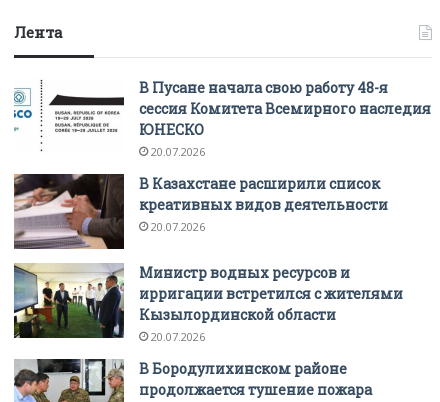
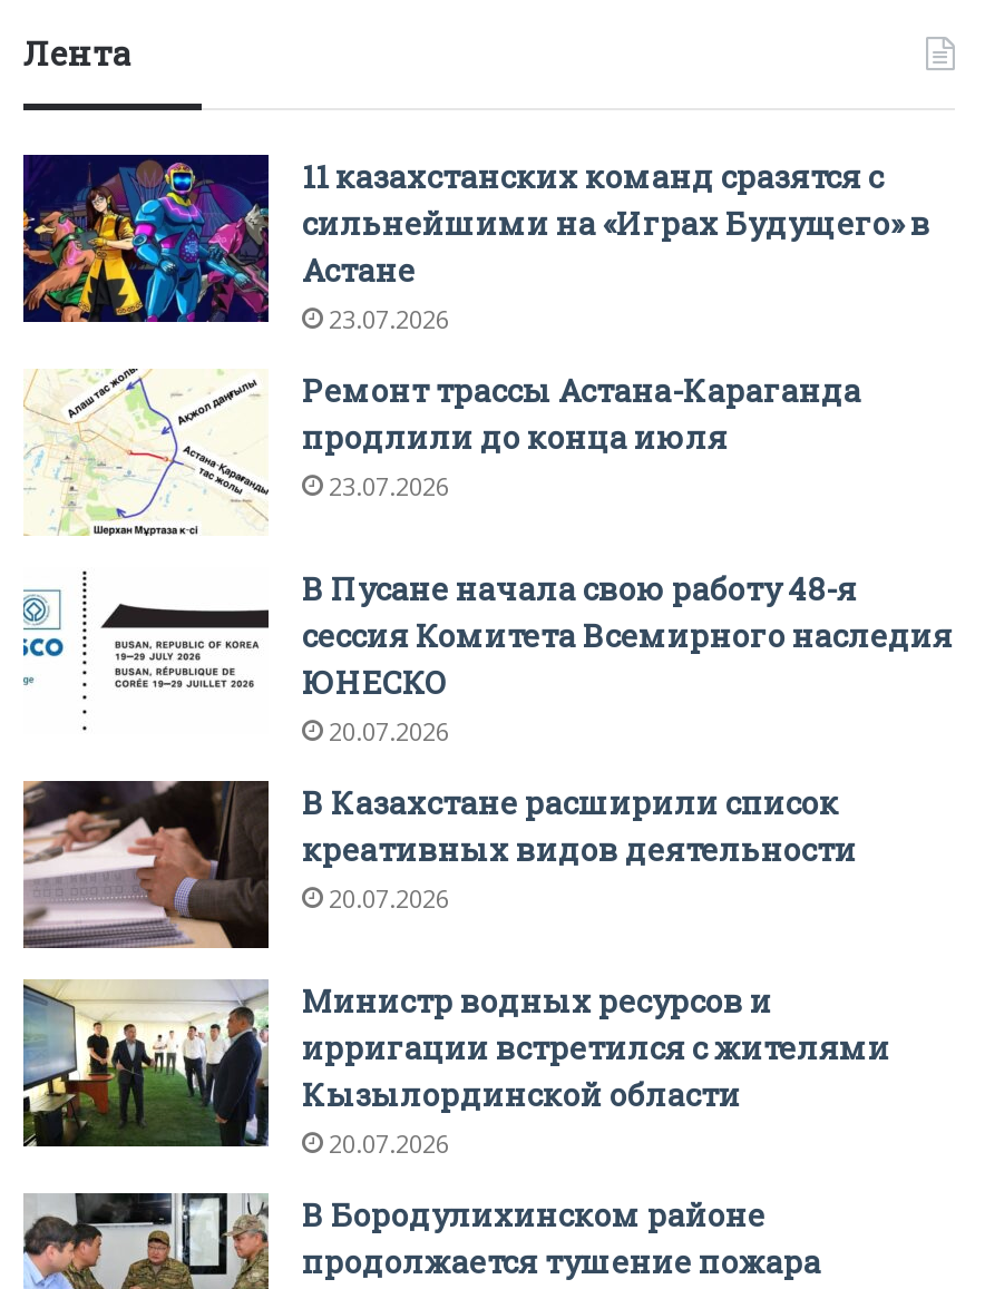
none -> [21,153,930,502] [image] | 11 казахстанских команд сразятся с | сильнейшими на «Играх Будущего» в | Астане | 23.07.2026 | Ремонт трассы Астана-Караганда | продлили до конца июля | 23.07.2026
none -> [23,369,269,536] [image]

